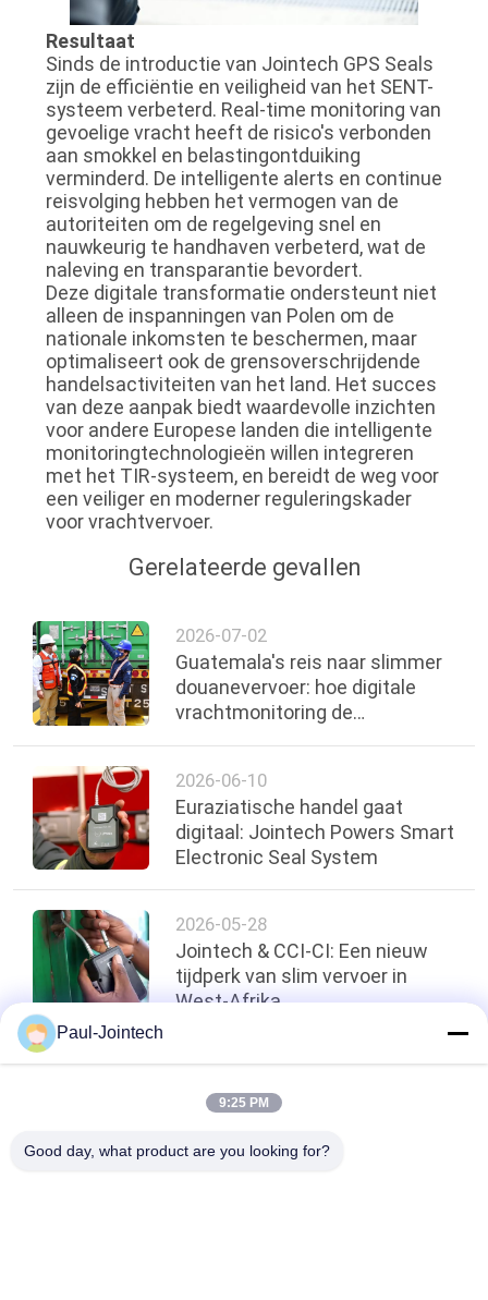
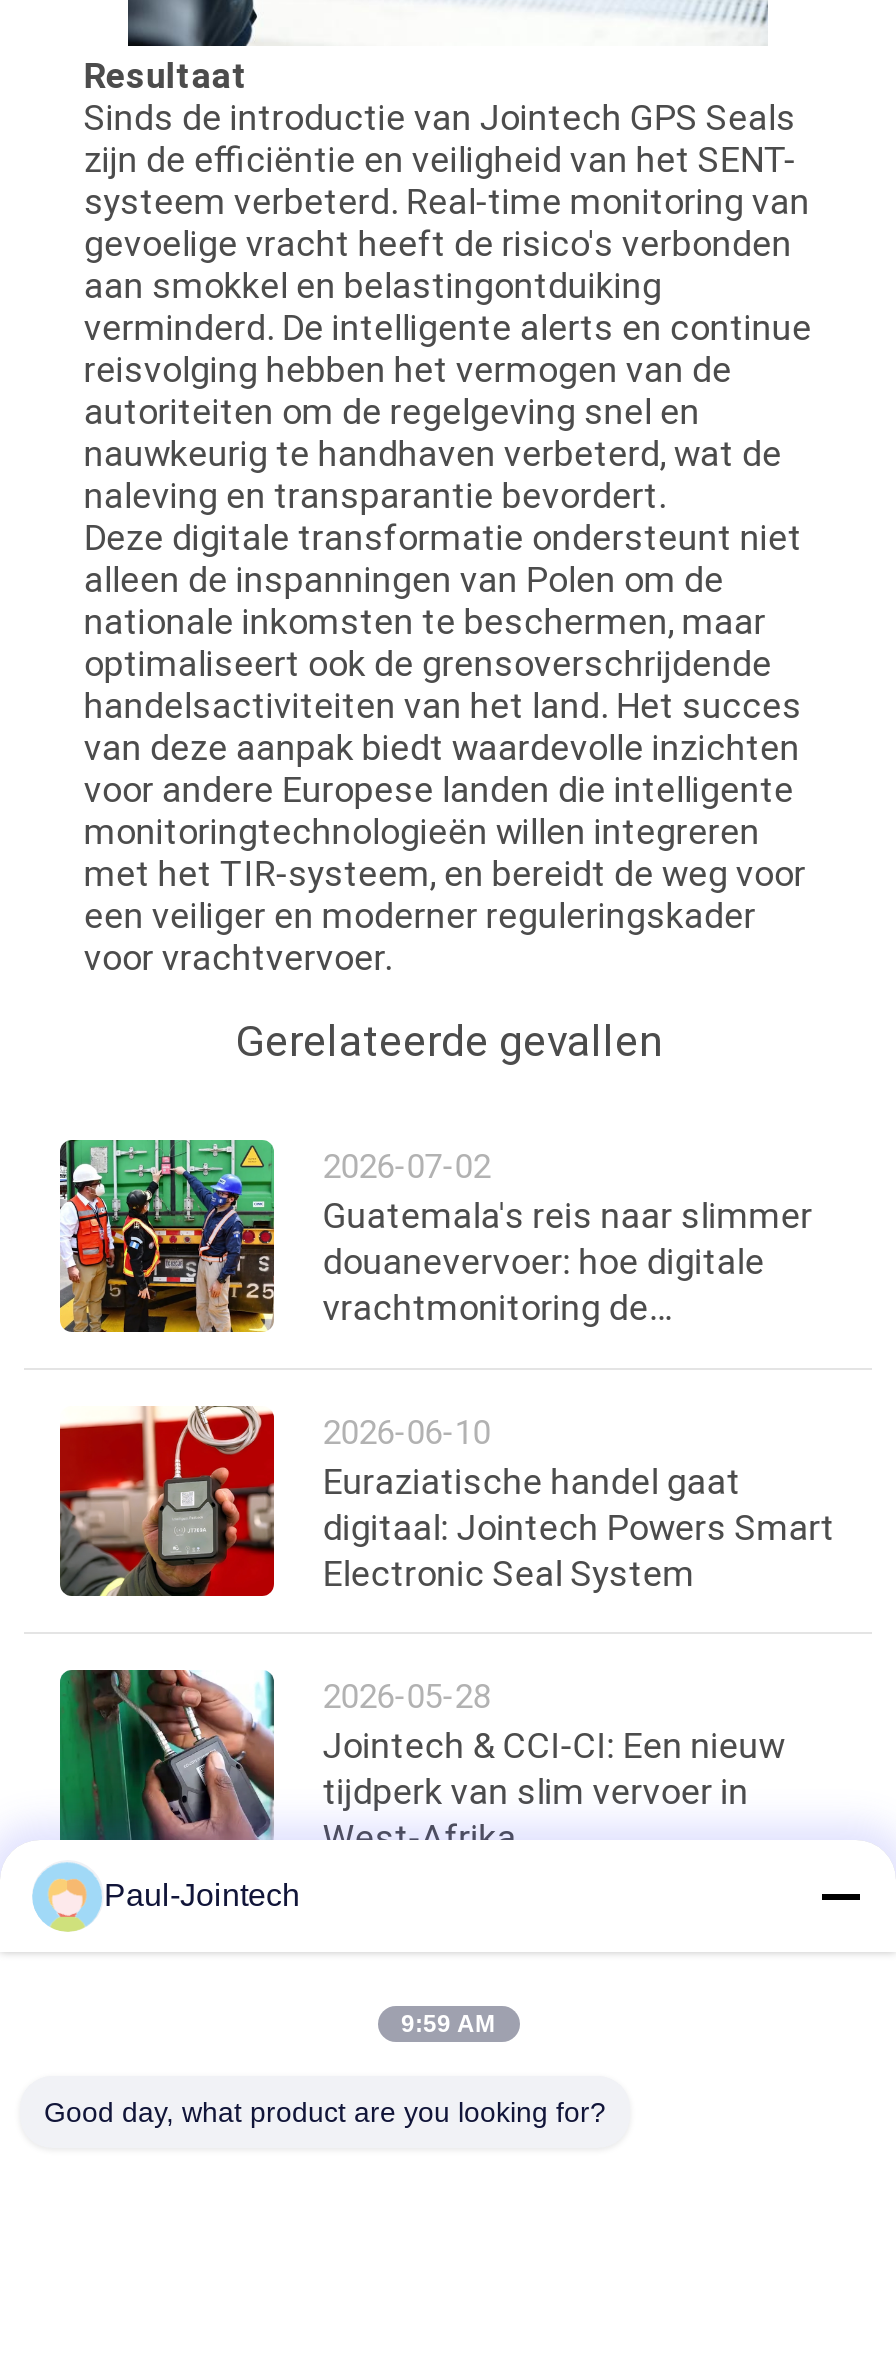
[219,1095,269,1110] 9:25 PM -> [401,2010,495,2038] 9:59 AM

